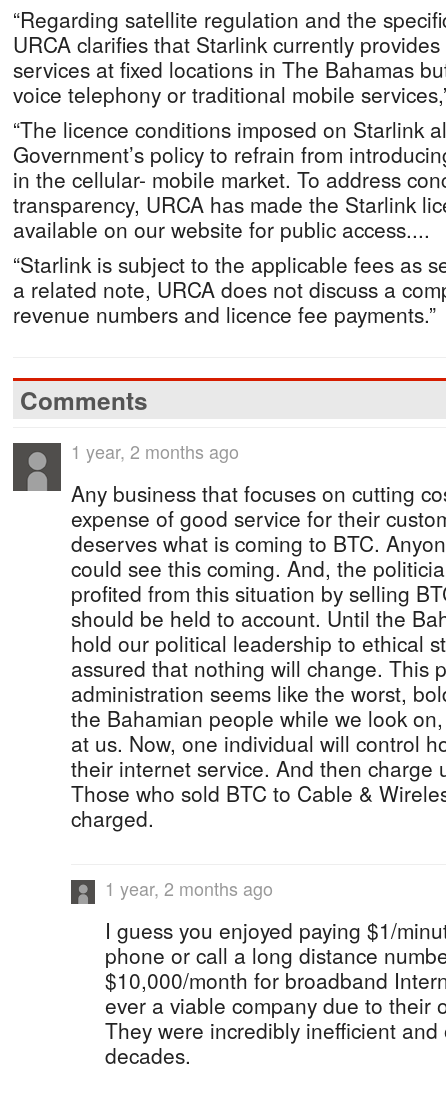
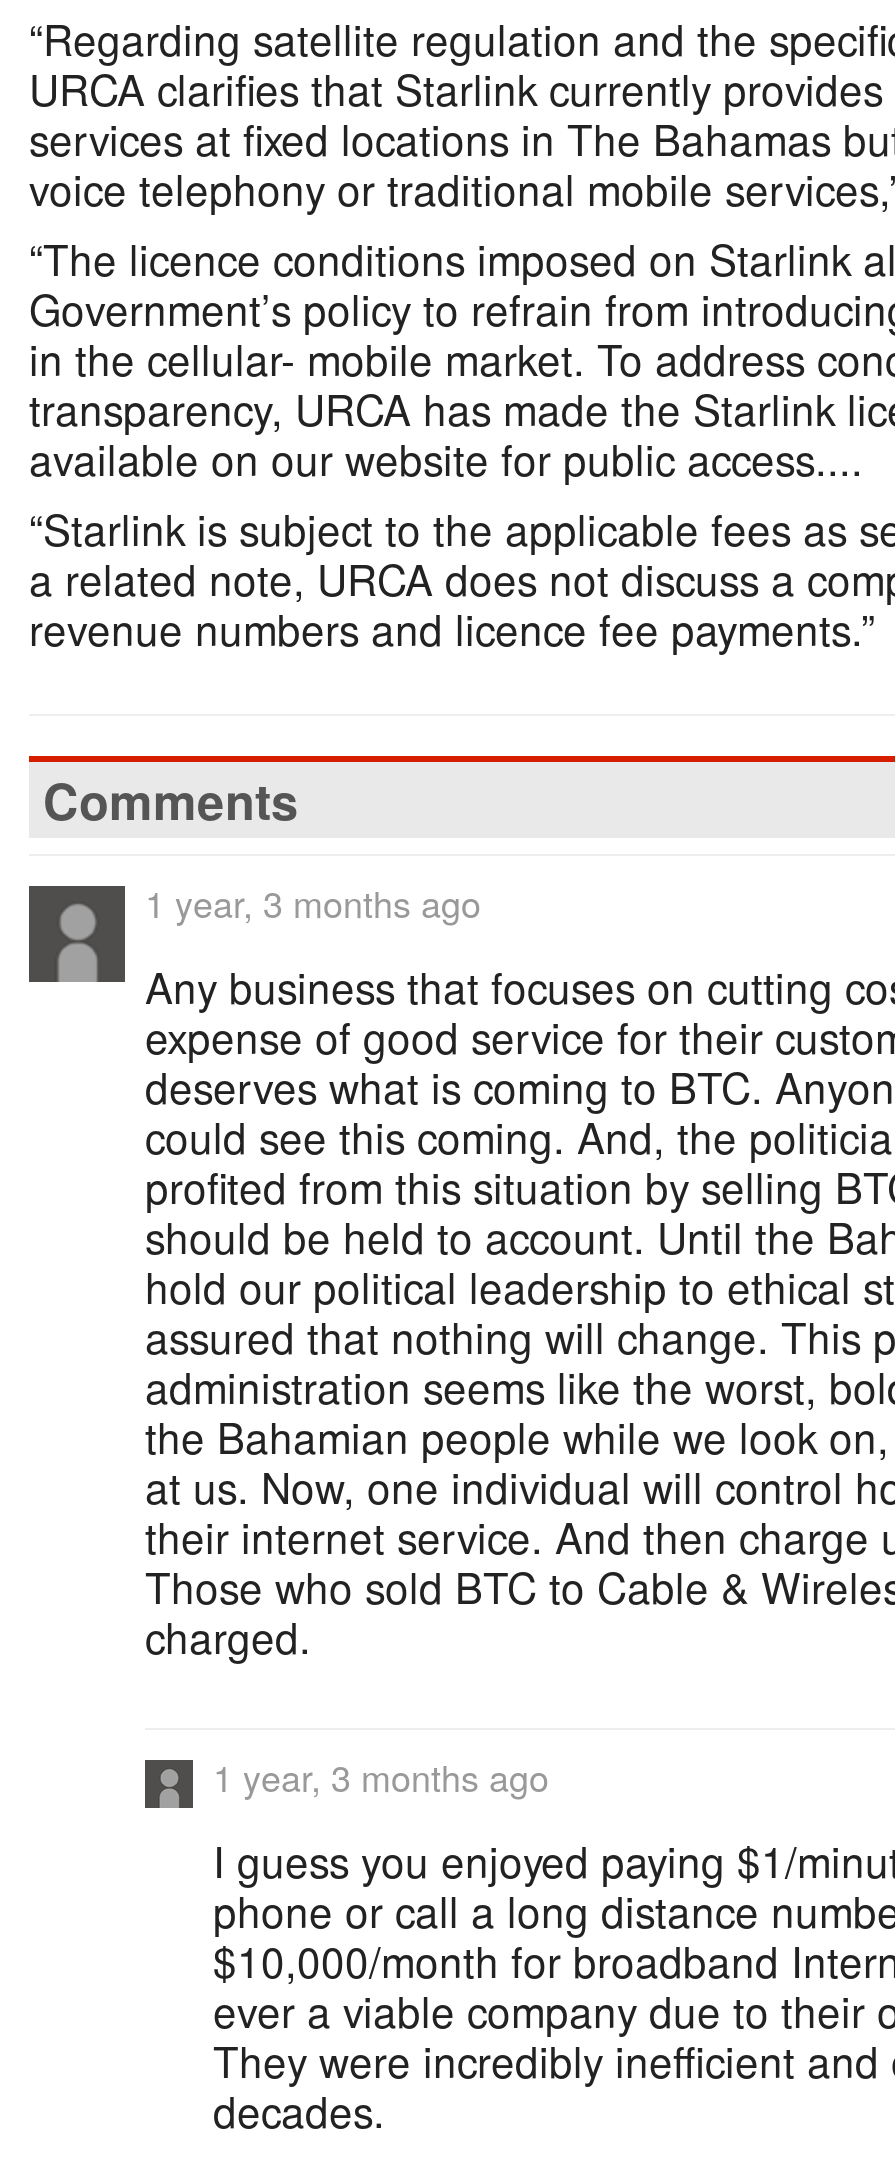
[71,438,239,464] 1 year, 2 months ago -> [145,876,481,928] 1 year, 3 months ago
[105,875,273,901] 1 year, 2 months ago -> [213,1750,549,1802] 1 year, 3 months ago

